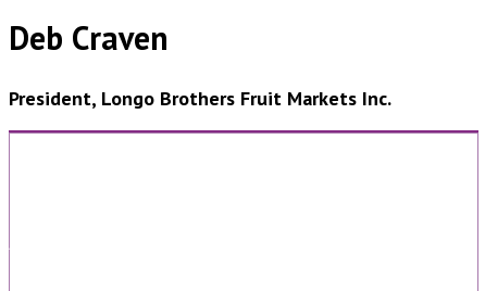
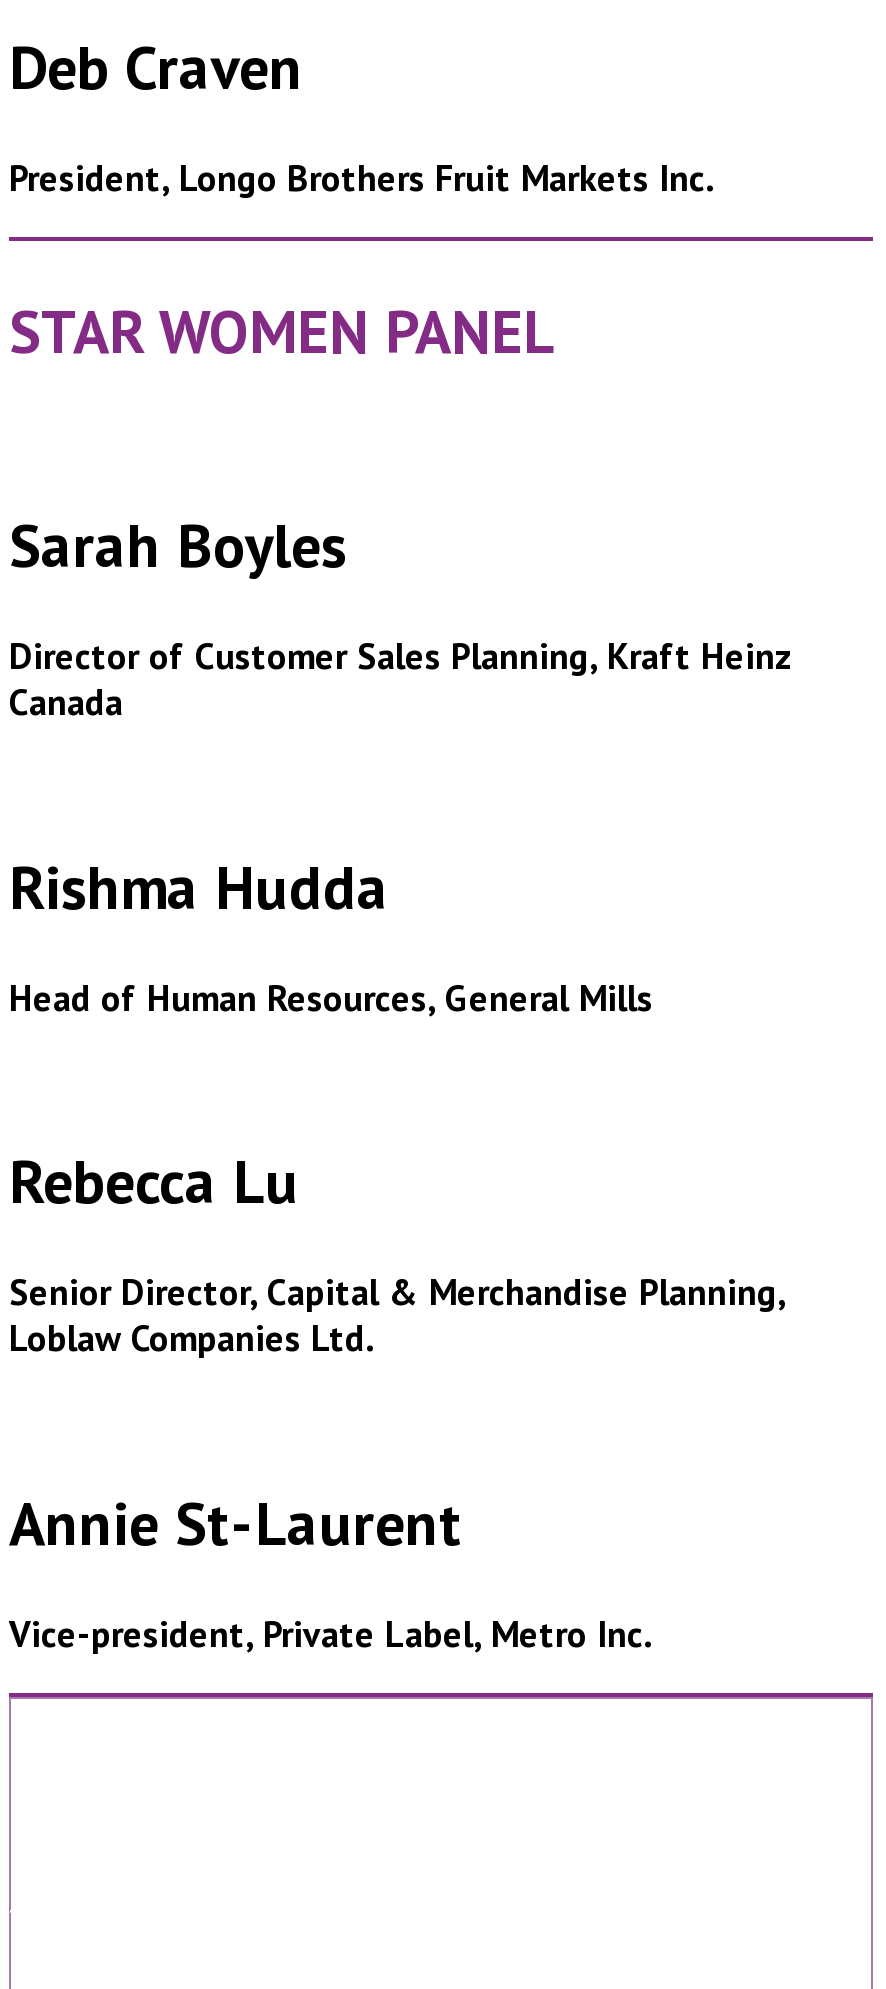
none -> [9,291,791,1657] STAR WOMEN PANEL | Sarah Boyles | Director of Customer Sales Planning, Kraft Heinz | Canada | Rishma Hudda | Head of Human Resources, General Mills | Rebecca Lu | Senior Director, Capital & Merchandise Planning, | Loblaw Companies Ltd. | Annie St-Laurent | Vice-president, Private Label, Metro Inc.

